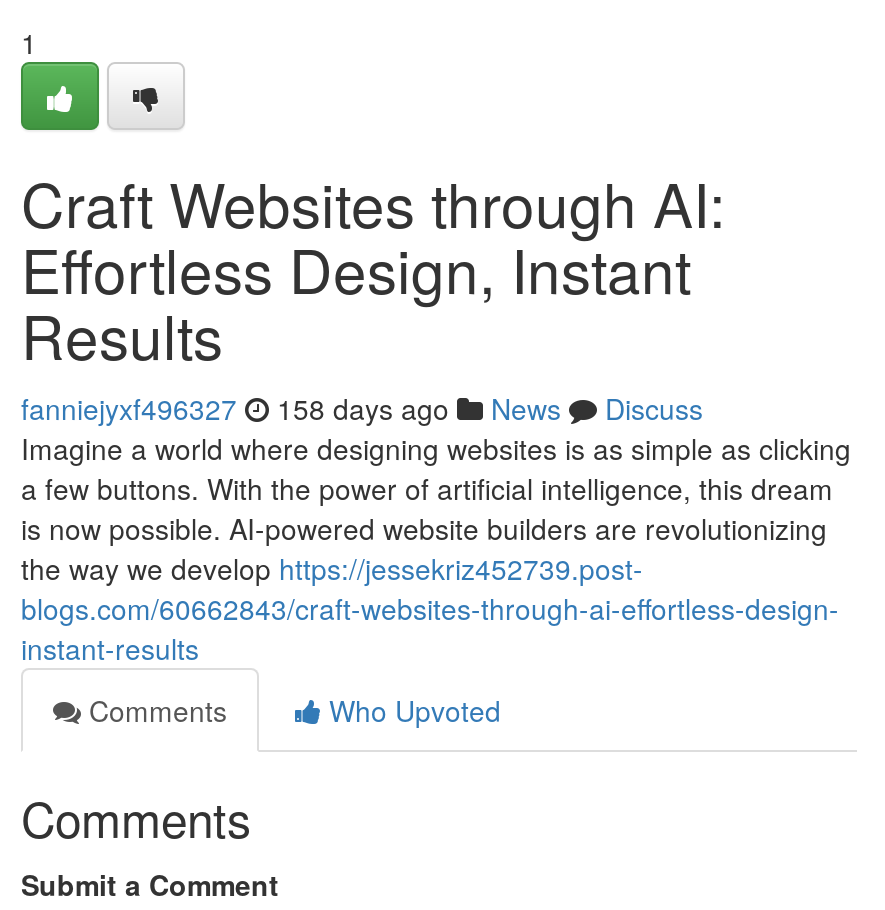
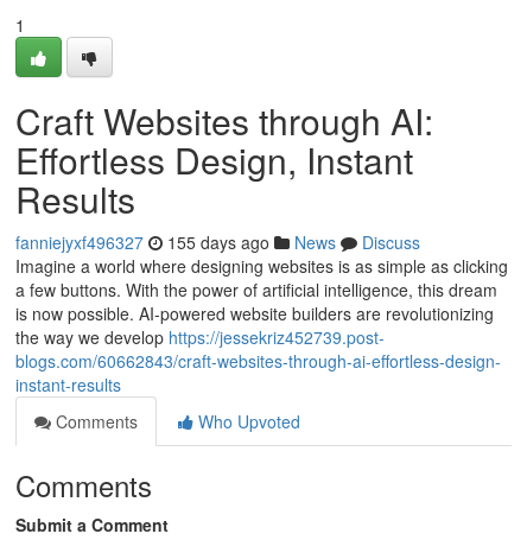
[21,388,703,428] fanniejyxf496327 158 days ago News Discuss -> [15,230,420,254] fanniejyxf496327 155 days ago News Discuss

